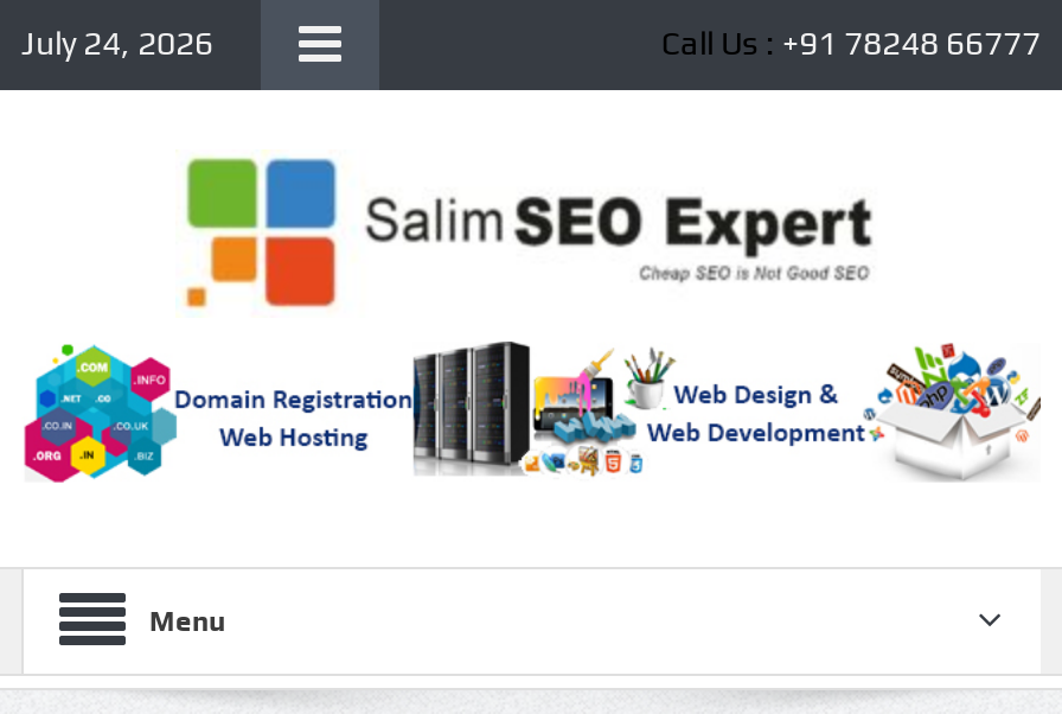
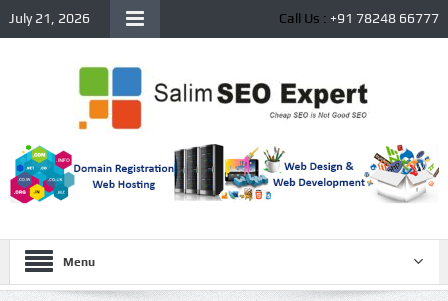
[21,24,213,62] July 24, 2026 -> [9,10,90,26] July 21, 2026

